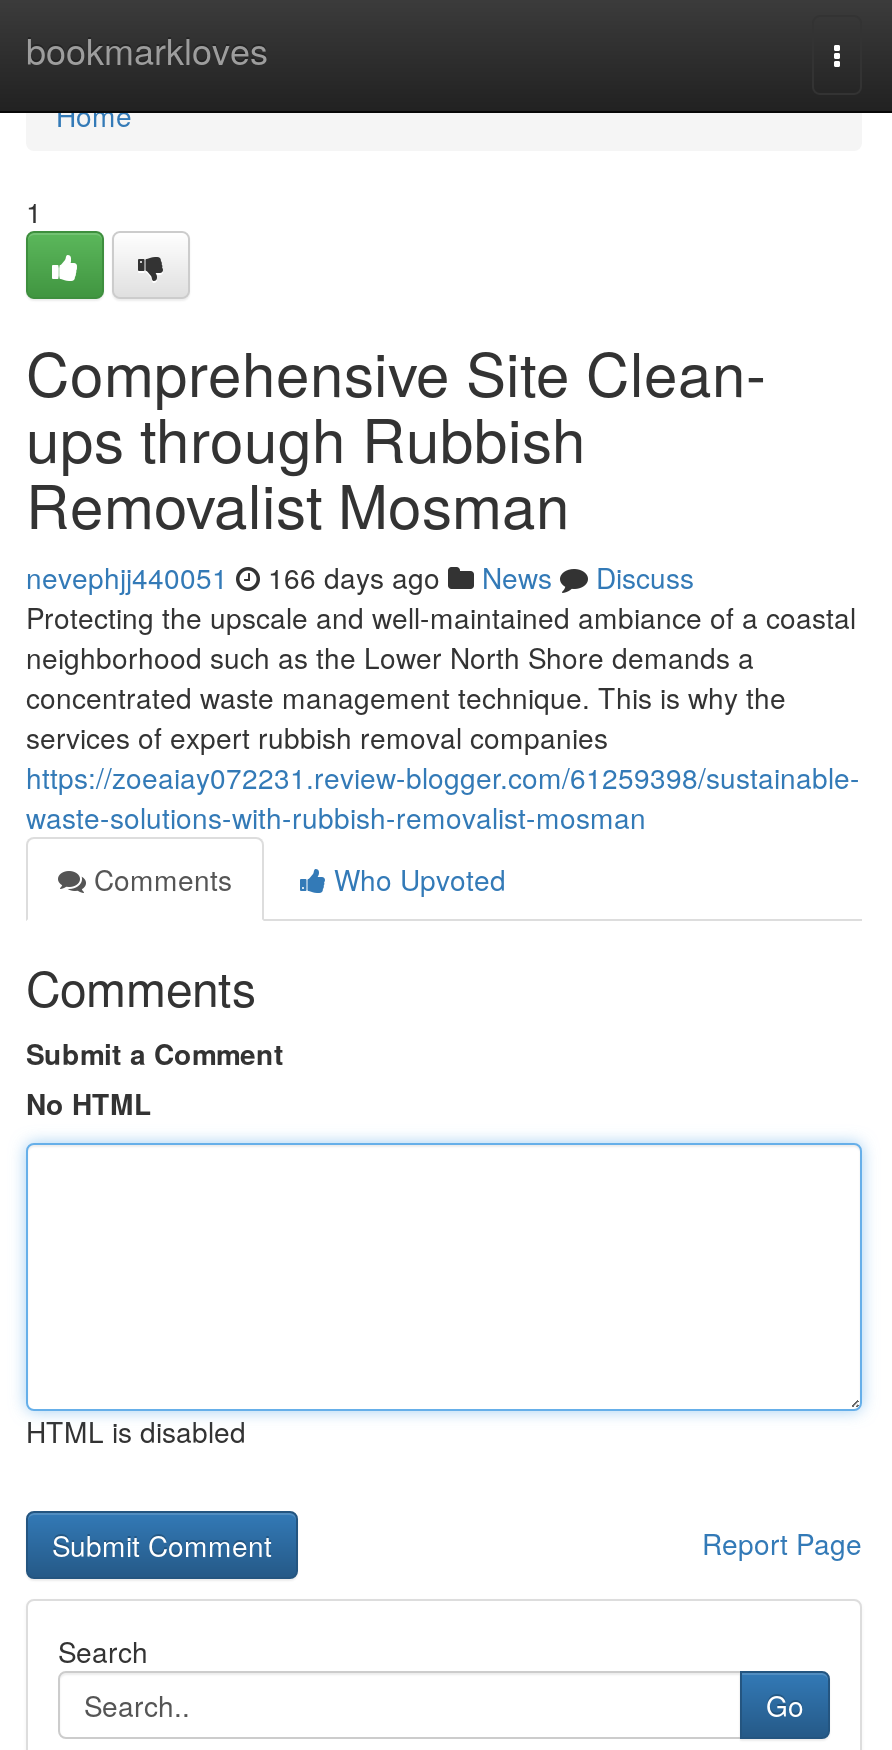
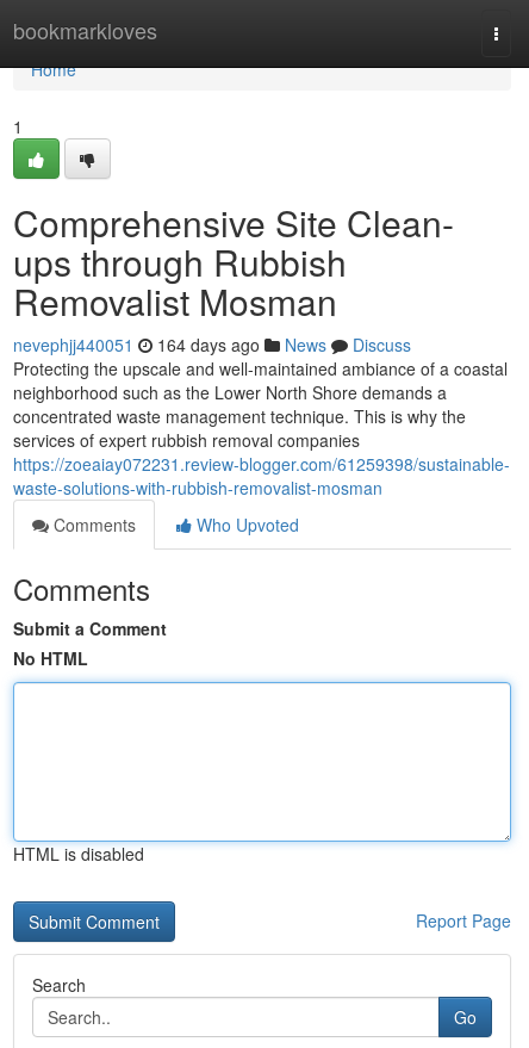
[26,557,694,597] nevephjj440051 166 days ago News Discuss -> [13,333,411,356] nevephjj440051 164 days ago News Discuss

